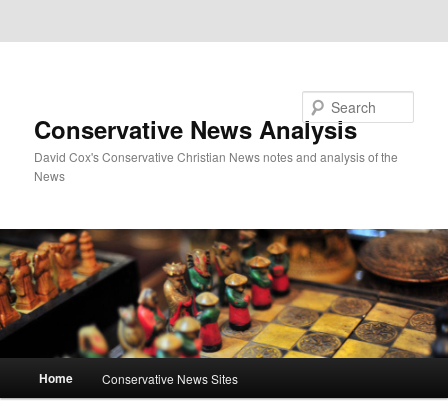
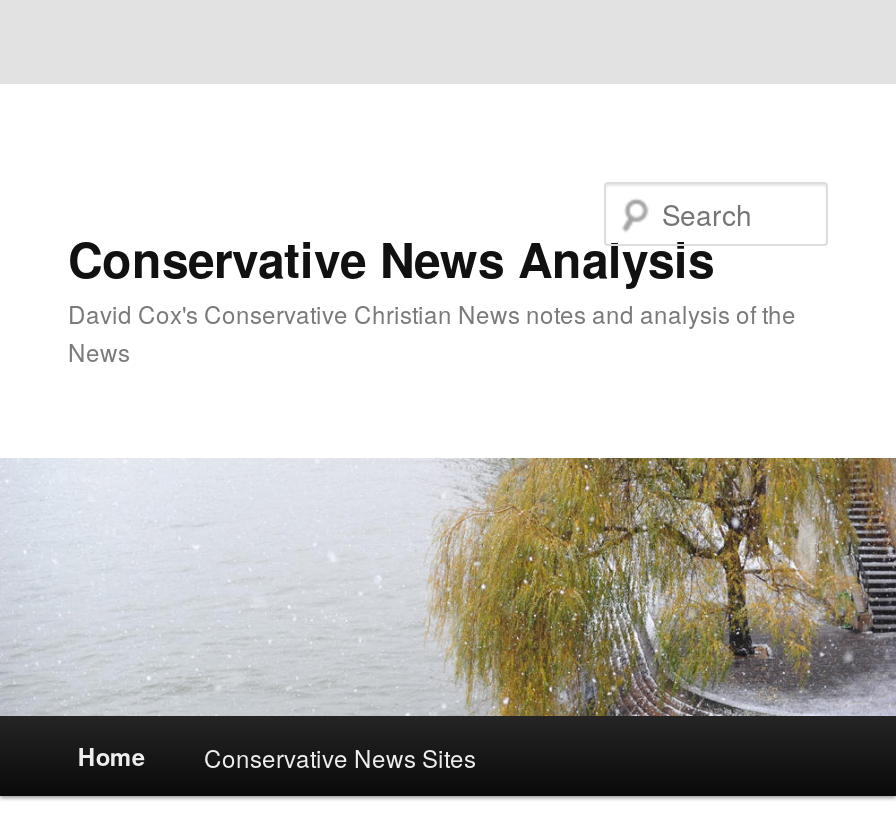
[3,228,445,359] [image] -> [6,456,890,718] [image]

